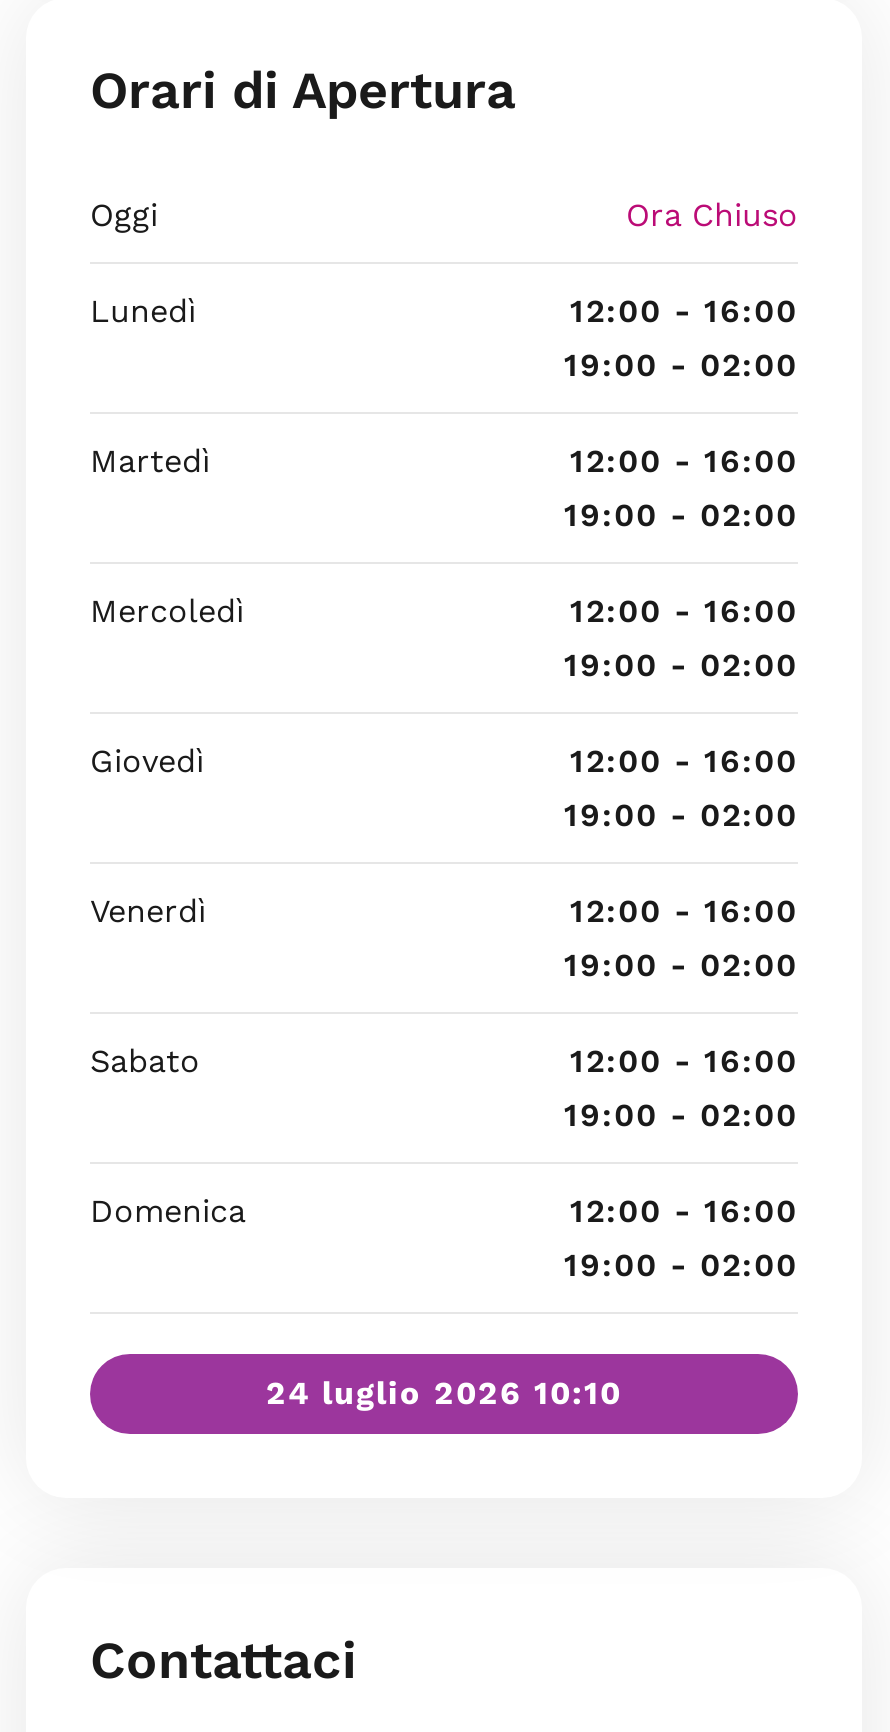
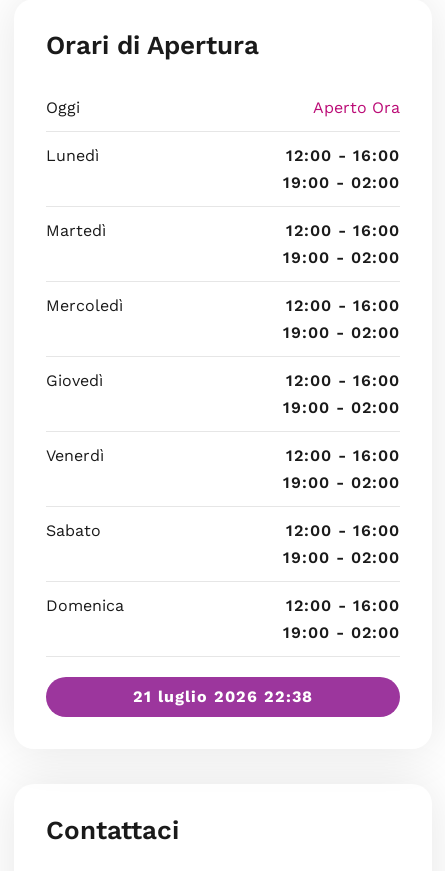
[626,196,798,234] Ora Chiuso -> [313,98,400,117] Aperto Ora
[266,1374,622,1412] 24 luglio 2026 10:10 -> [133,687,313,706] 21 luglio 2026 22:38

